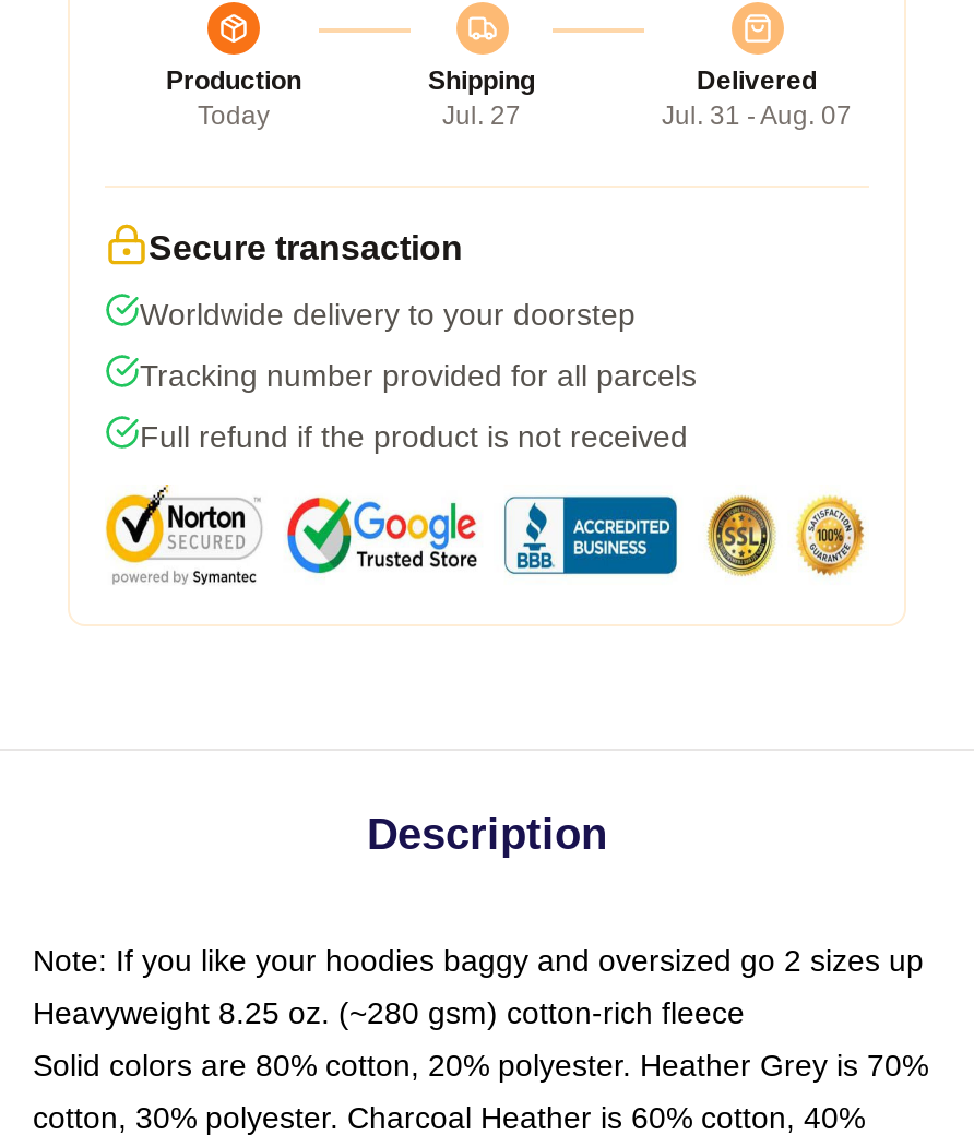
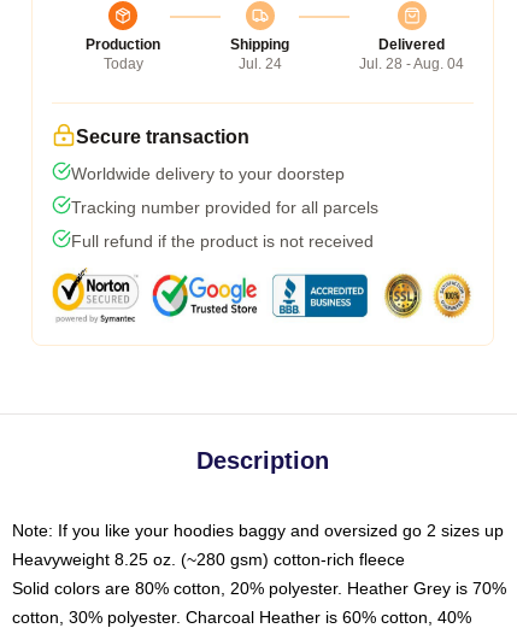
[442,100,521,130] Jul. 27 -> [238,55,281,72] Jul. 24
[662,100,852,130] Jul. 31 - Aug. 07 -> [359,55,464,72] Jul. 28 - Aug. 04

